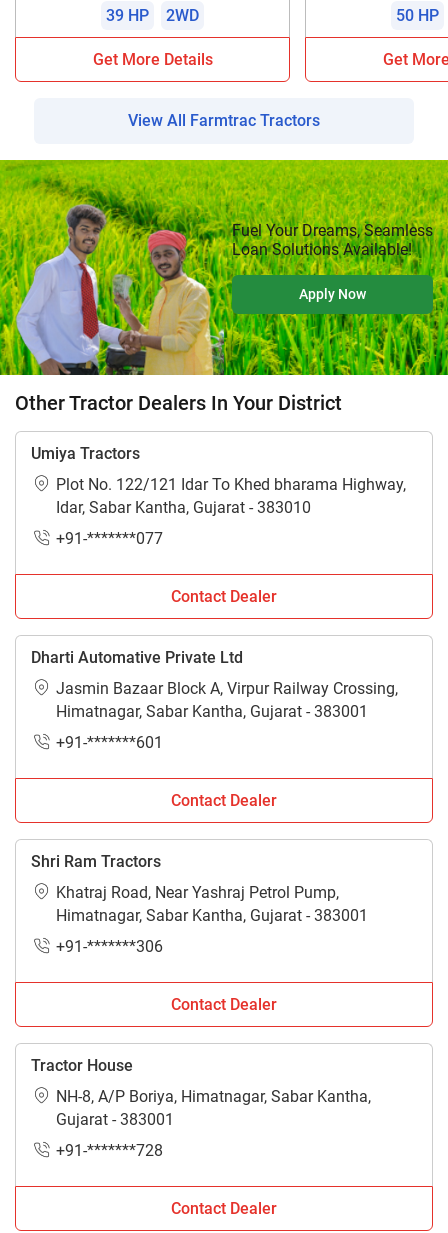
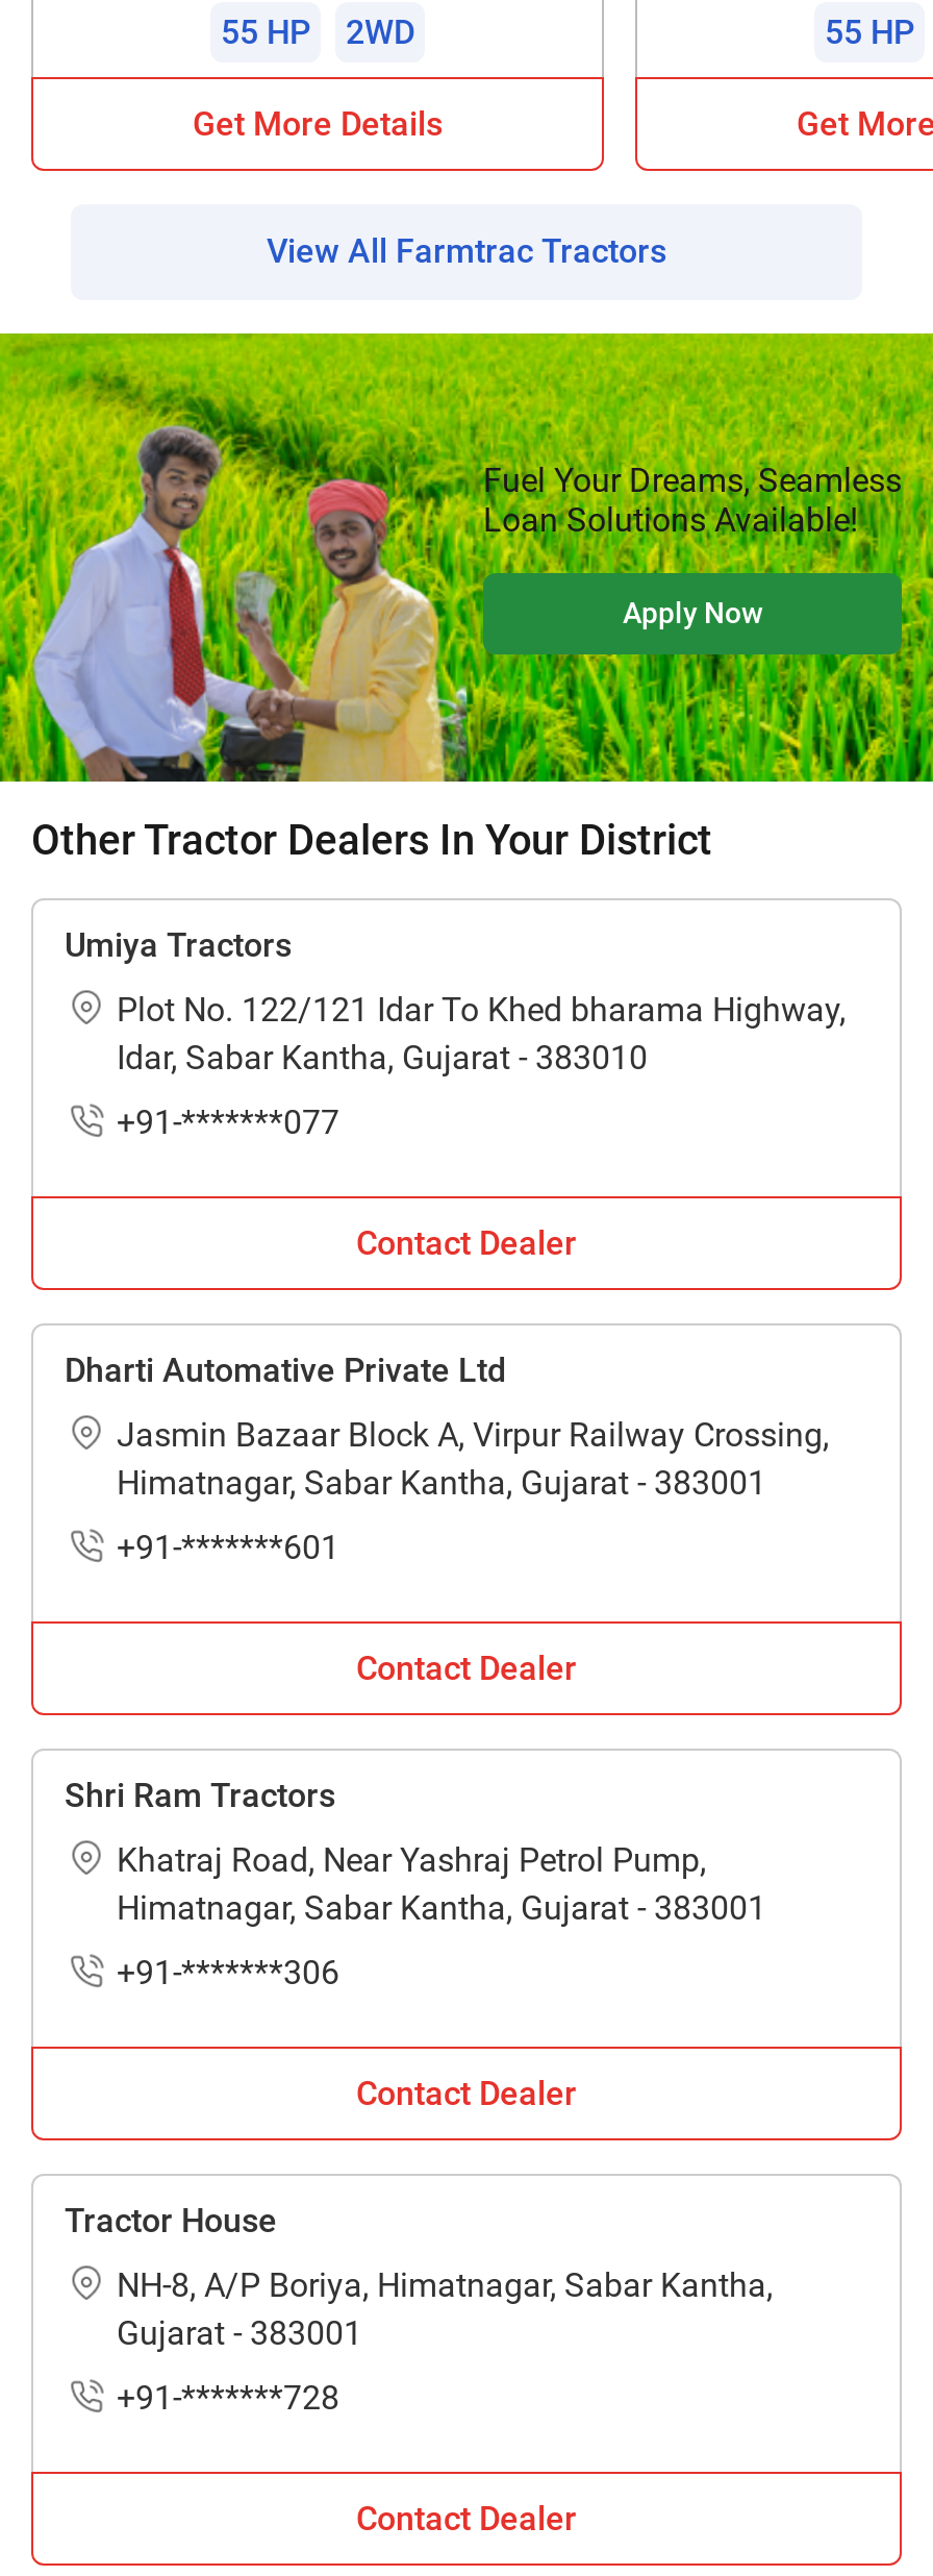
[106,6,199,25] 39 HP 2WD -> [221,13,414,52] 55 HP 2WD
[396,6,439,25] 50 HP -> [825,13,914,52] 55 HP

